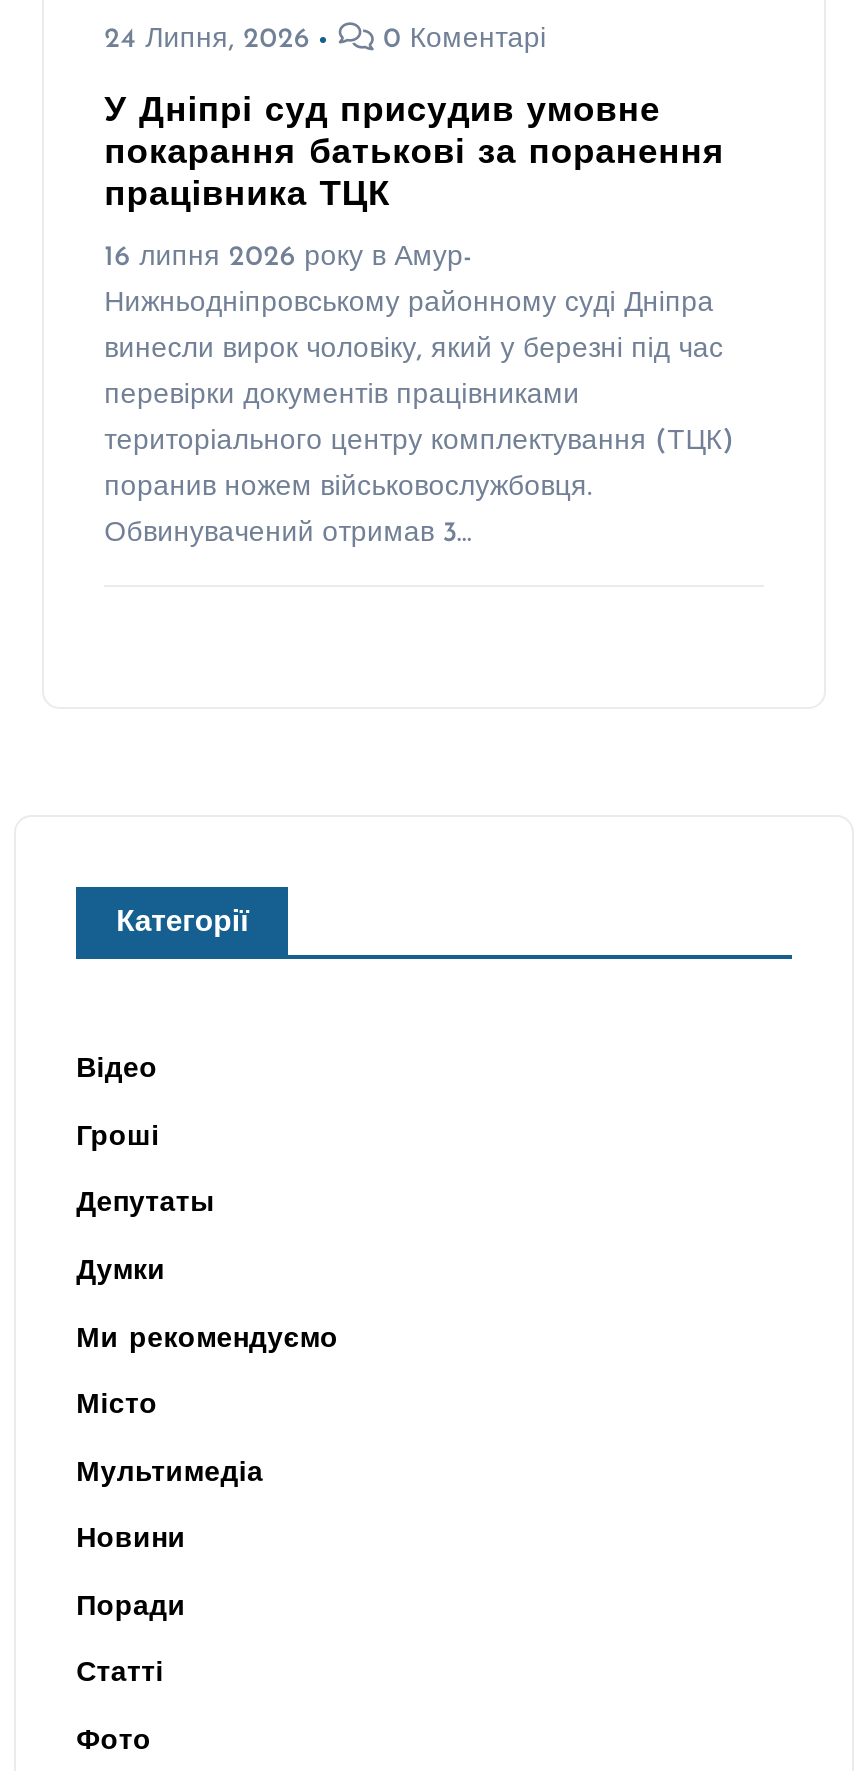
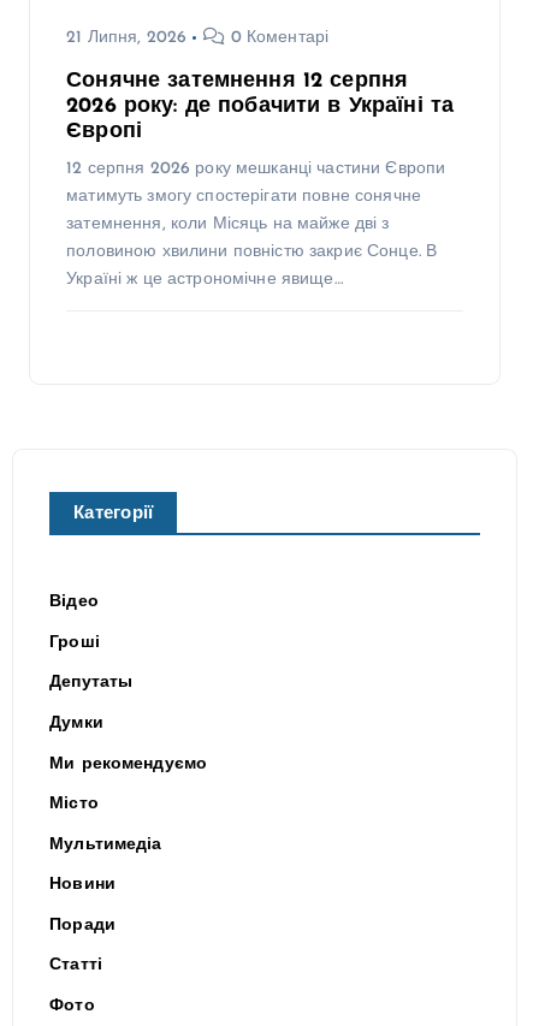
[104,25,310,55] 24 Липня, 2026 -> [66,29,187,47] 21 Липня, 2026
[104,95,734,549] У Дніпрі суд присудив умовне | покарання батькові за поранення | працівника ТЦК | 16 липня 2026 року в Амур- | Нижньодніпровському районному суді Дніпра | винесли вирок чоловіку, який у березні під час | перевірки документів працівниками | територіального центру комплектування (ТЦК) | поранив ножем військовослужбовця. | Обвинувачений отримав 3… -> [66,71,454,289] Сонячне затемнення 12 серпня | 2026 року: де побачити в Україні та | Європі | 12 серпня 2026 року мешканці частини Європи | матимуть змогу спостерігати повне сонячне | затемнення, коли Місяць на майже дві з | половиною хвилини повністю закриє Сонце. В | Україні ж це астрономічне явище…

